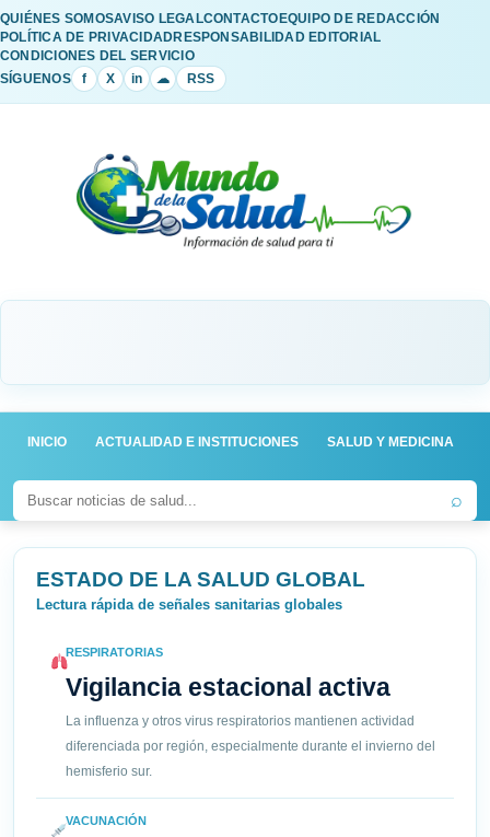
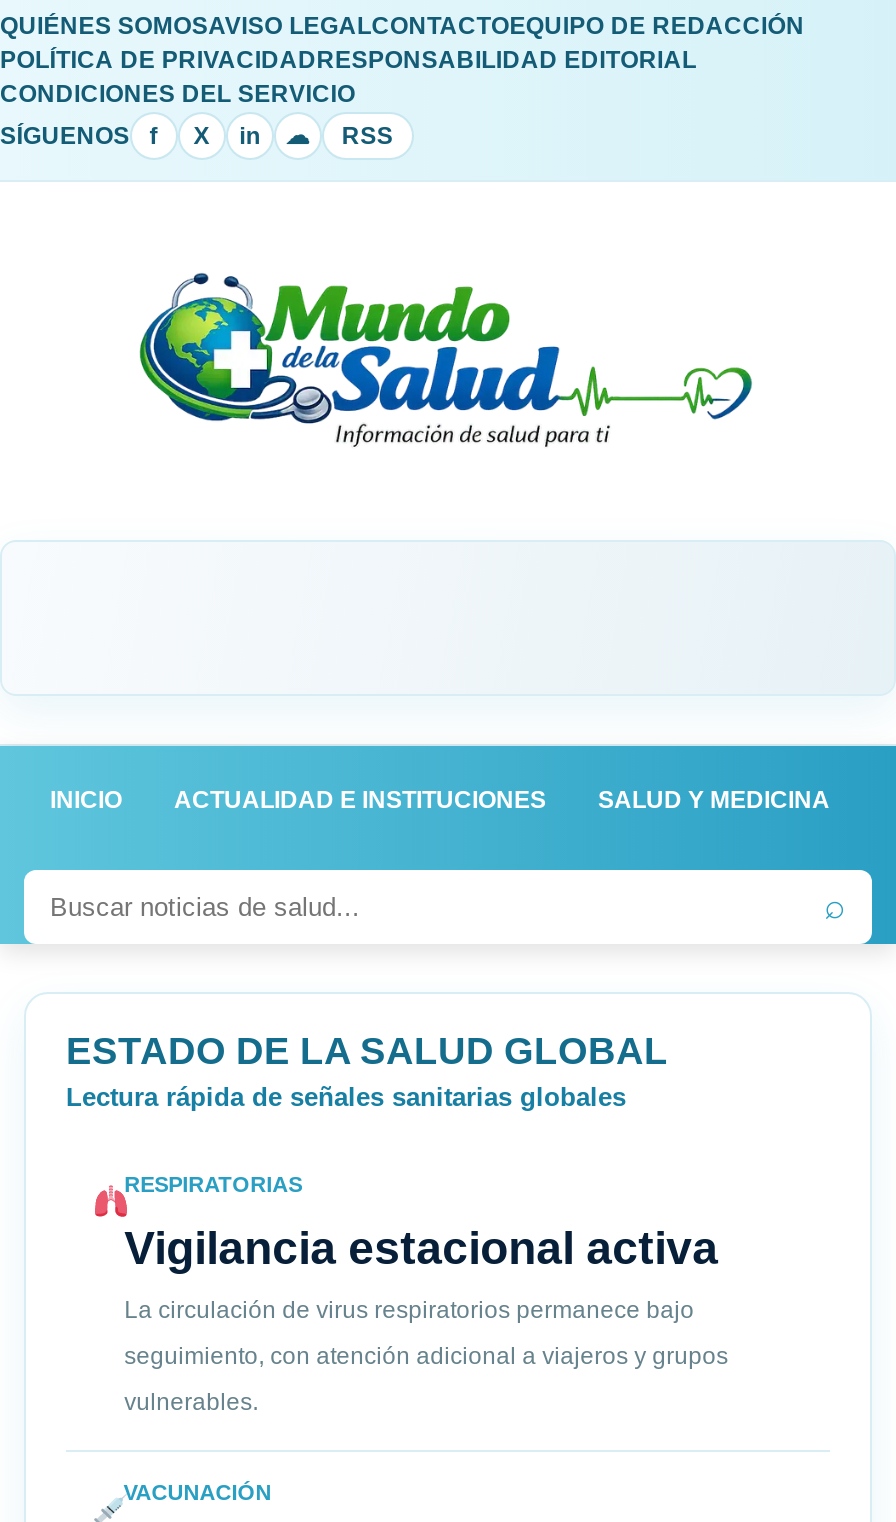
[66,713,415,729] La influenza y otros virus respiratorios mantienen actividad -> [124,1296,694,1324] La circulación de virus respiratorios permanece bajo
[66,739,436,754] diferenciada por región, especialmente durante el invierno del -> [124,1342,728,1370] seguimiento, con atención adicional a viajeros y grupos
[66,764,152,779] hemisferio sur. -> [124,1388,258,1416] vulnerables.

